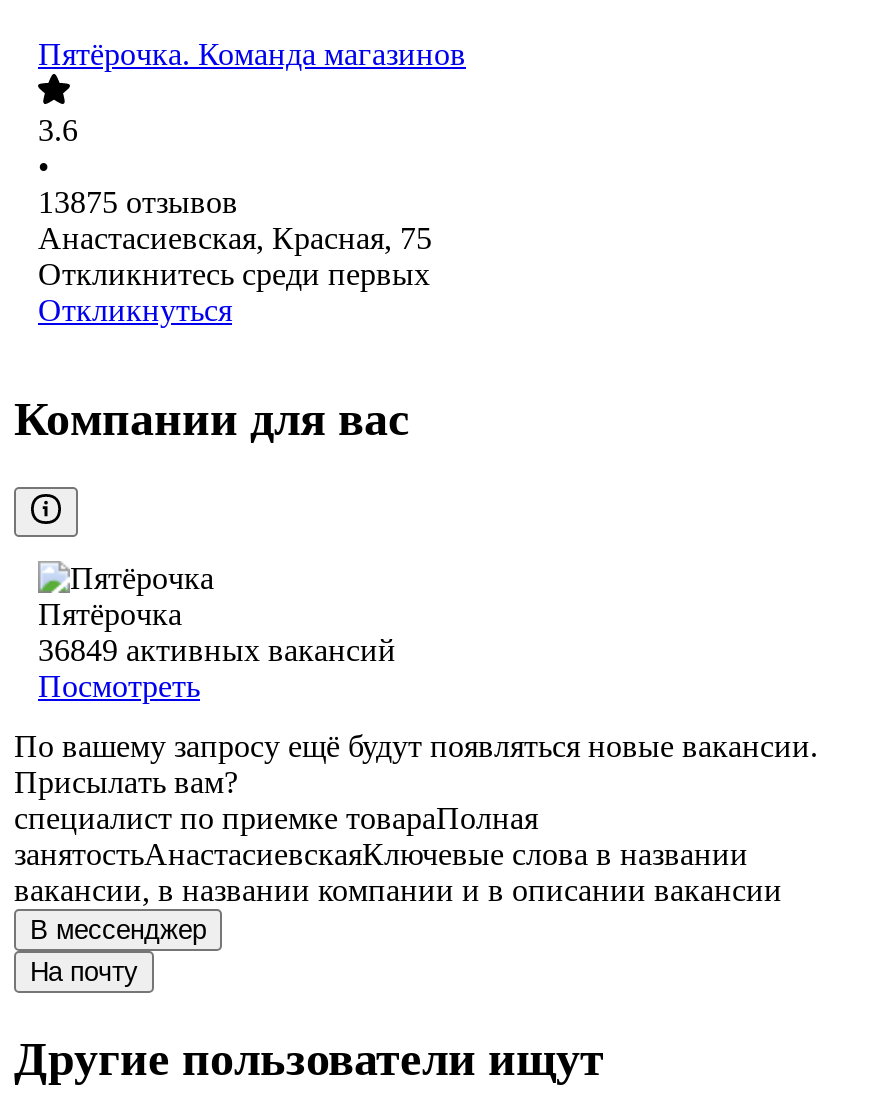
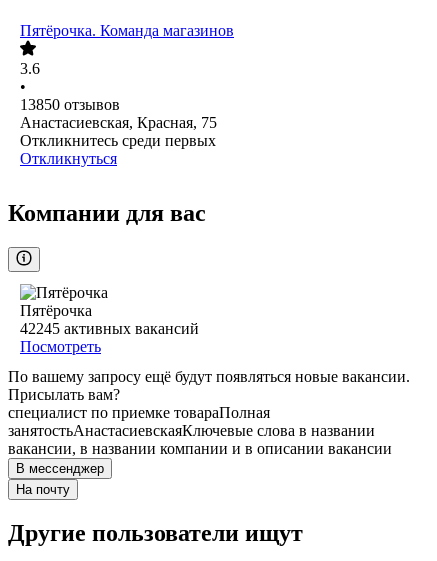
[38,186,238,220] 13875 отзывов -> [20,96,120,113] 13850 отзывов
[38,634,396,668] 36849 активных вакансий -> [20,320,199,337] 42245 активных вакансий

